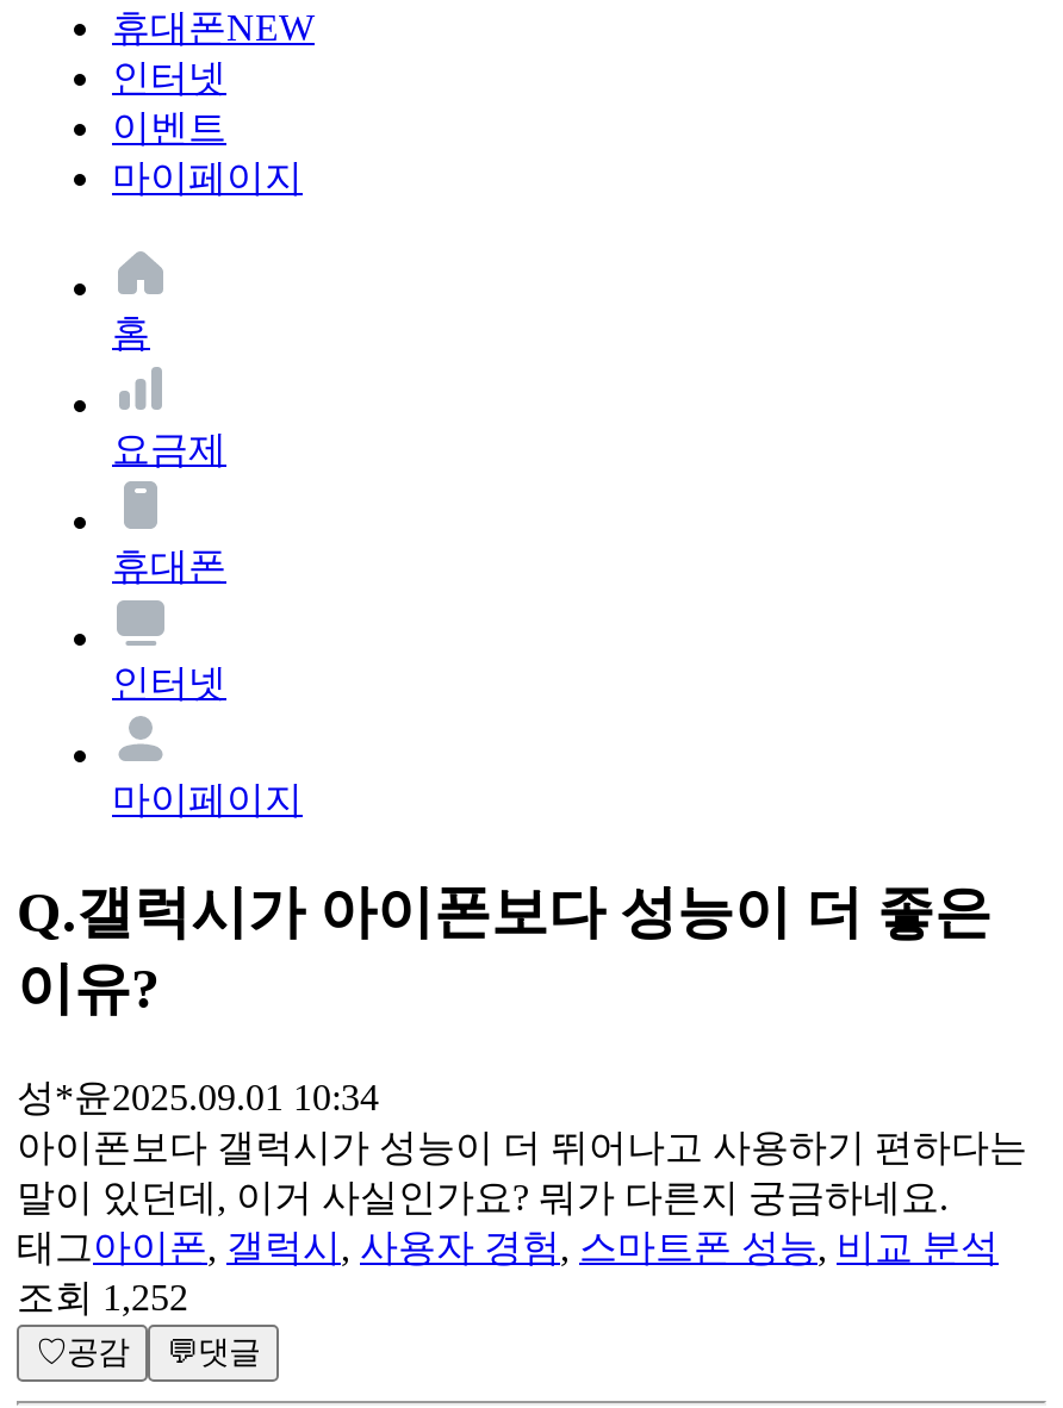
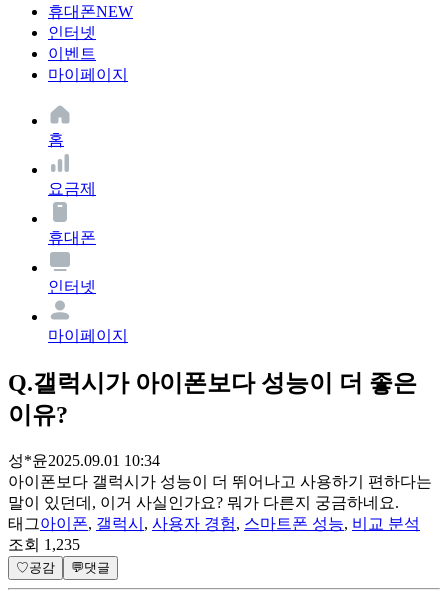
[17,1276,188,1317] 조회 1,252 -> [8,536,80,553] 조회 1,235

